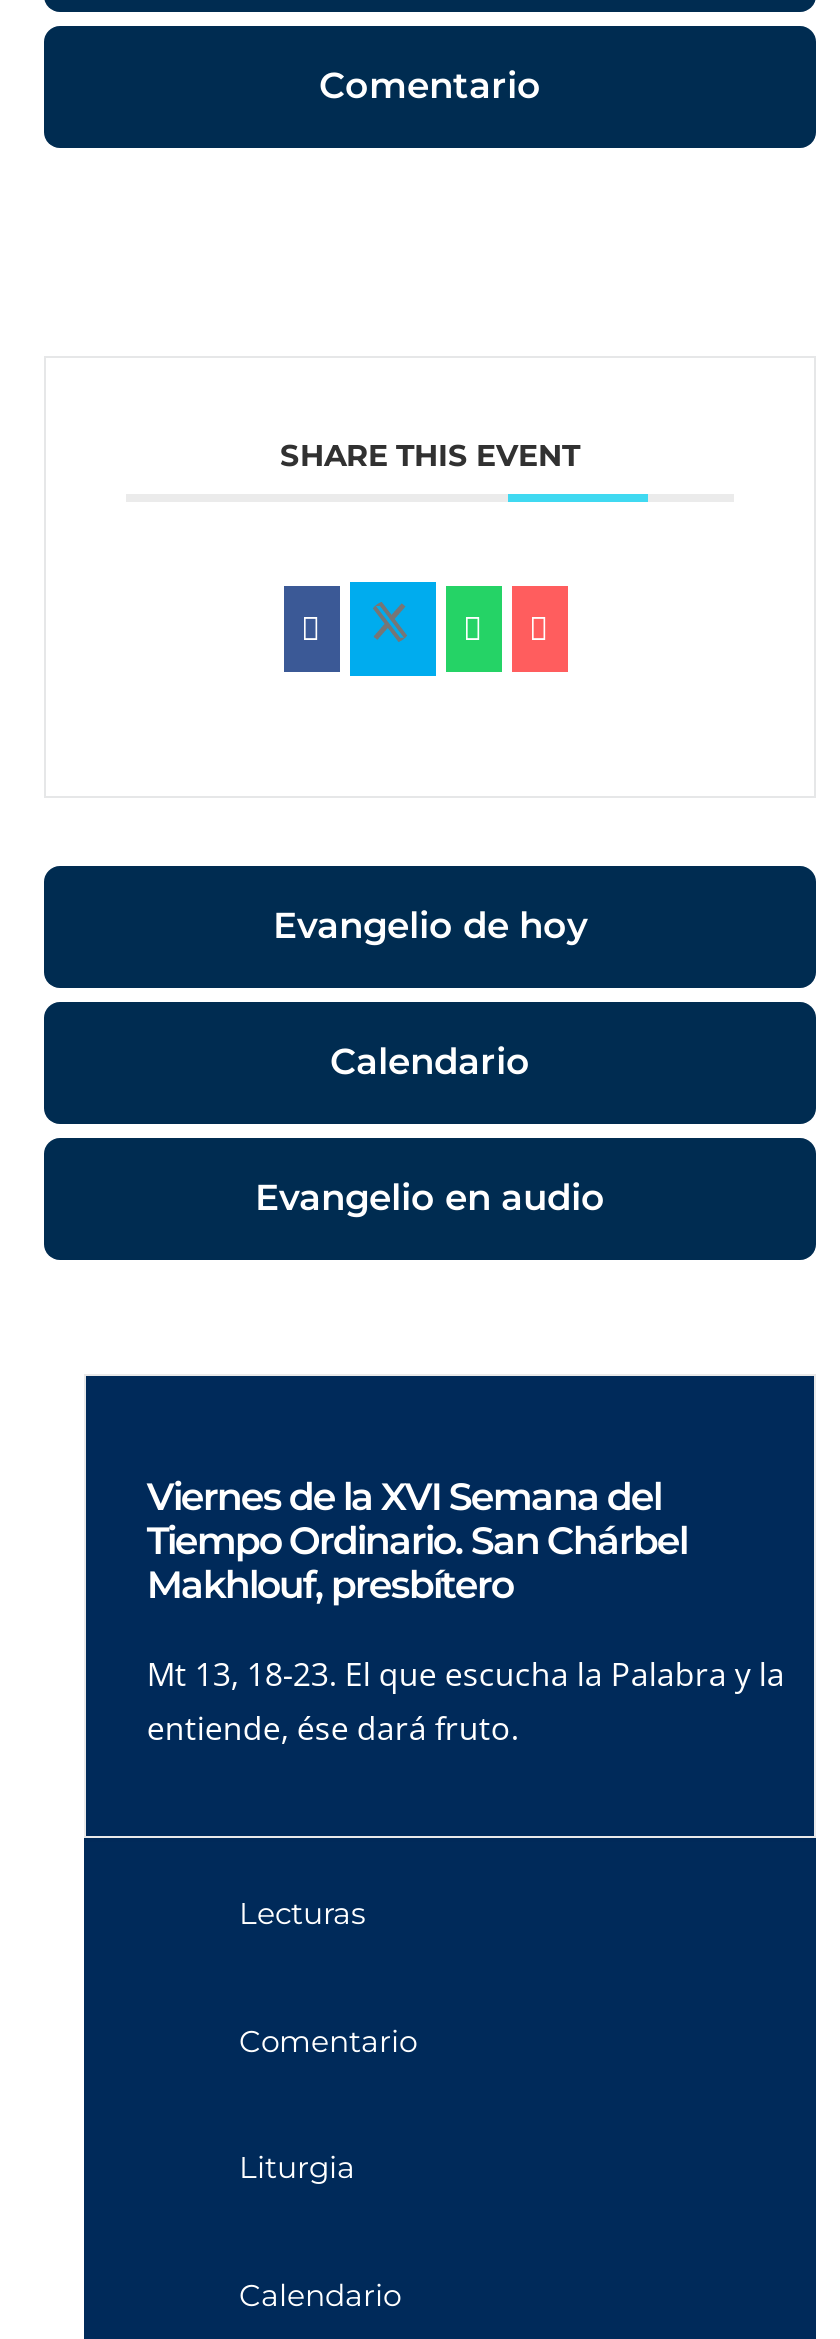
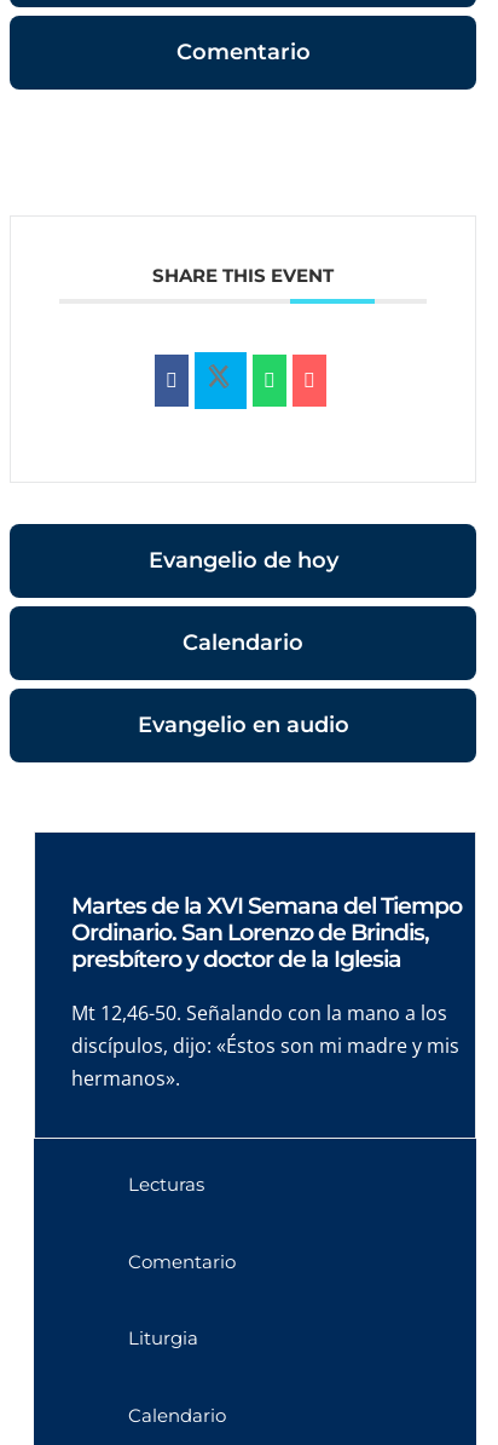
[147,1474,687,1608] Viernes de la XVI Semana del | Tiempo Ordinario. San Chárbel | Makhlouf, presbítero -> [72,892,462,973] Martes de la XVI Semana del Tiempo | Ordinario. San Lorenzo de Brindis, | presbítero y doctor de la Iglesia
[147,1652,785,1750] Mt 13, 18-23. El que escucha la Palabra y la | entiende, ése dará fruto. -> [72,1000,460,1092] Mt 12,46-50. Señalando con la mano a los | discípulos, dijo: «Éstos son mi madre y mis | hermanos».

